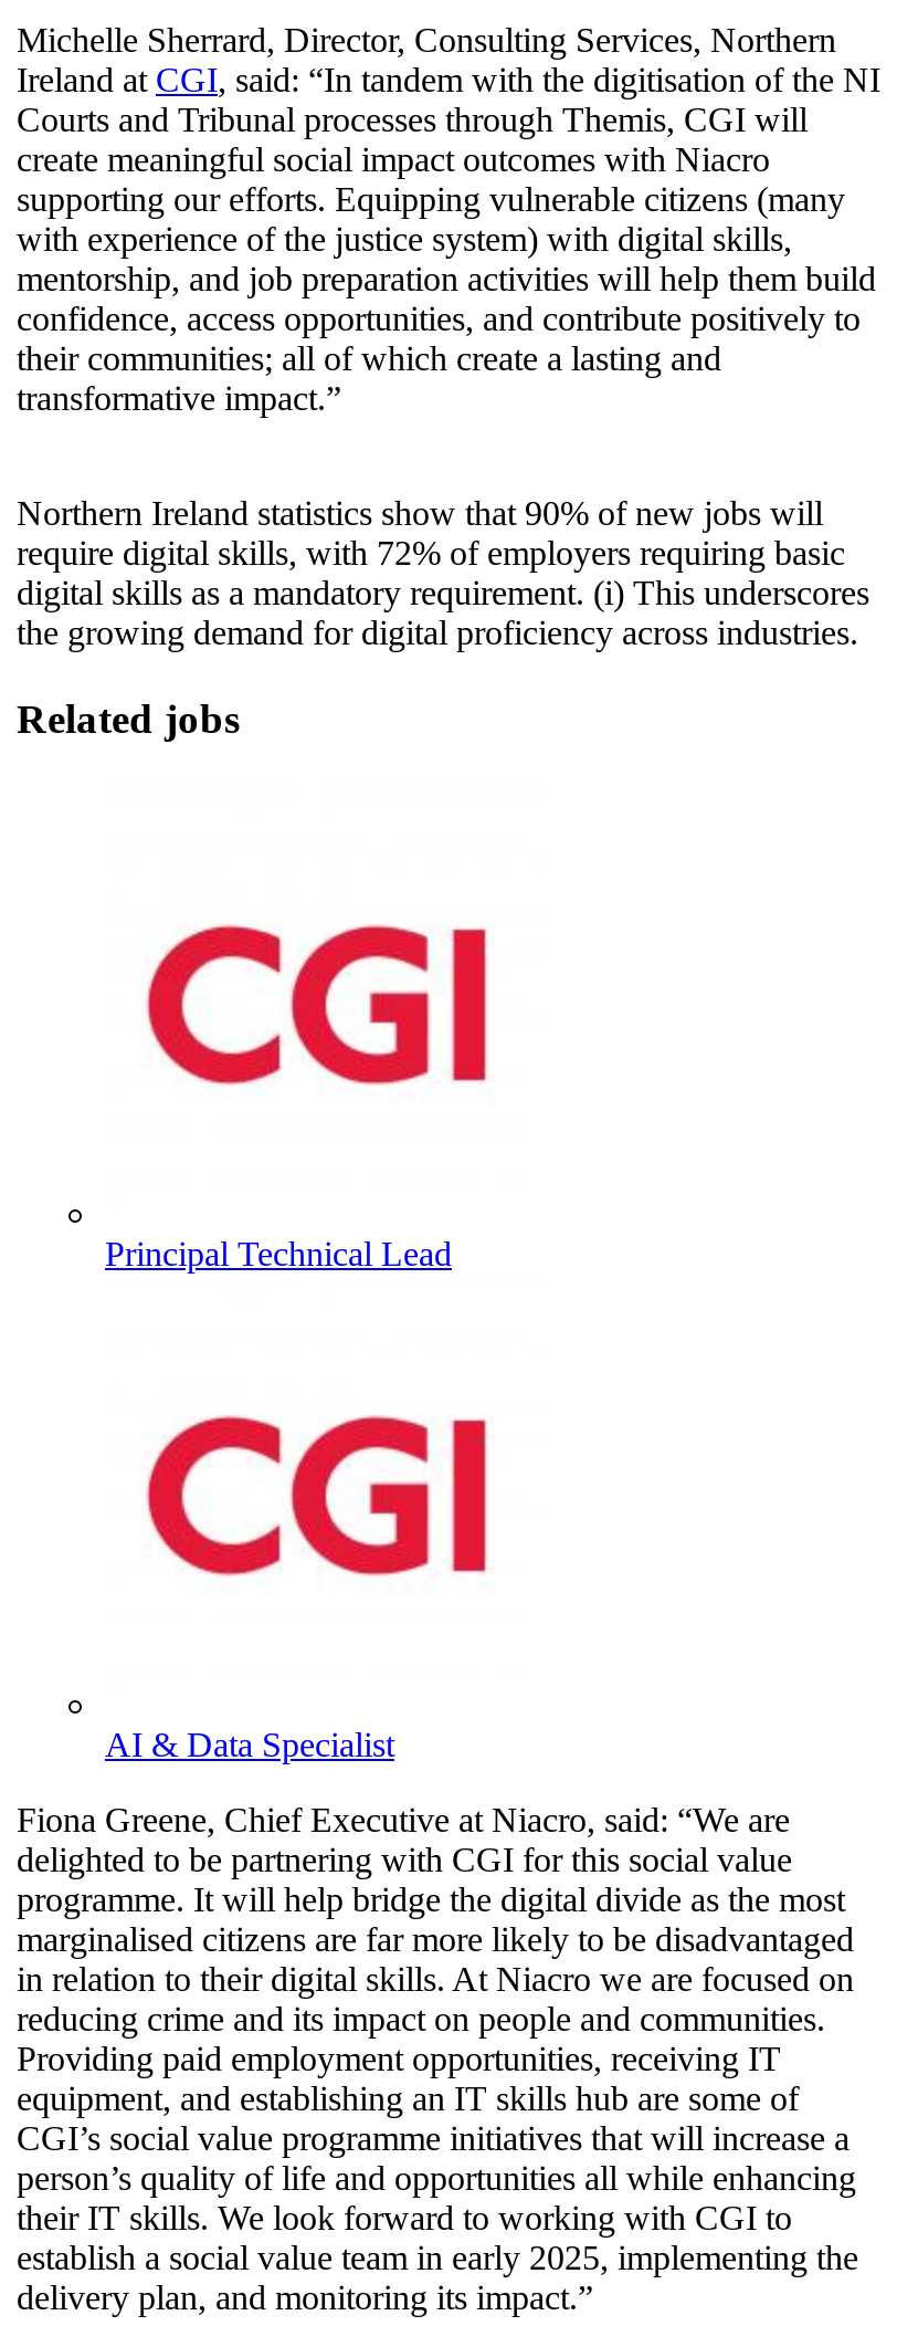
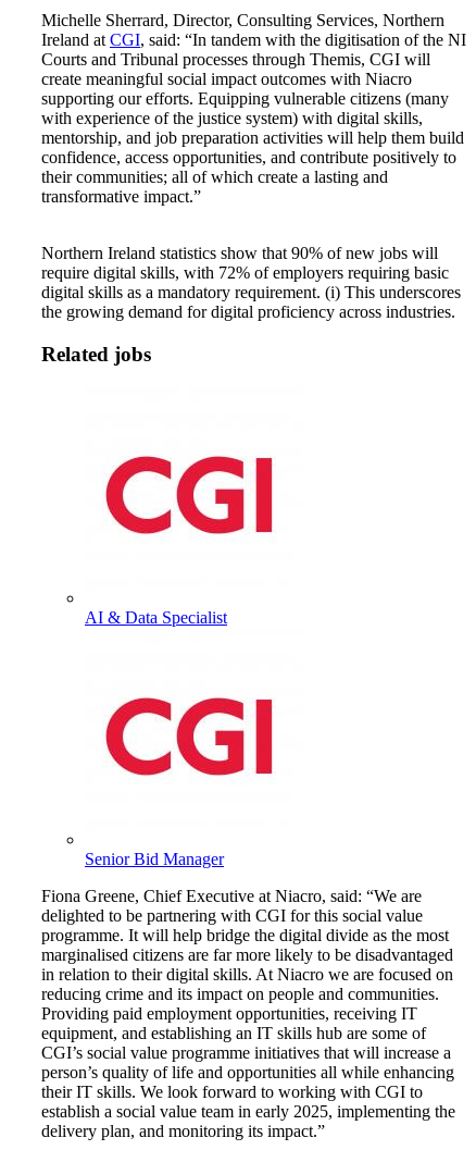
[105,1236,452,1273] Principal Technical Lead -> none
moved [138,1412,492,1593] -> [101,454,275,543]: [image]
moved [105,1727,394,1764] -> [85,609,227,627]: AI & Data Specialist
none -> [85,850,224,869] Senior Bid Manager

